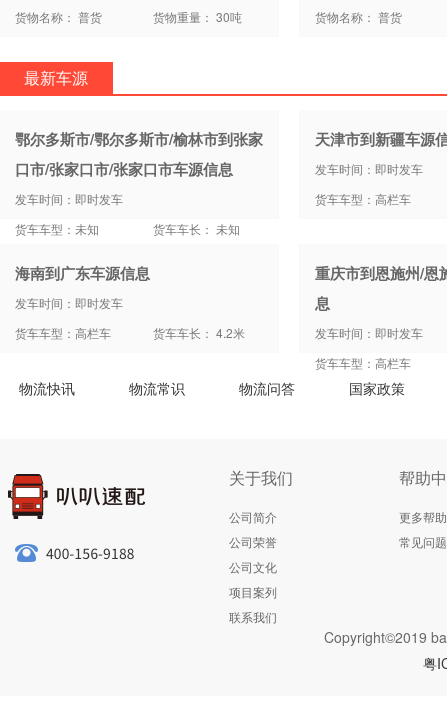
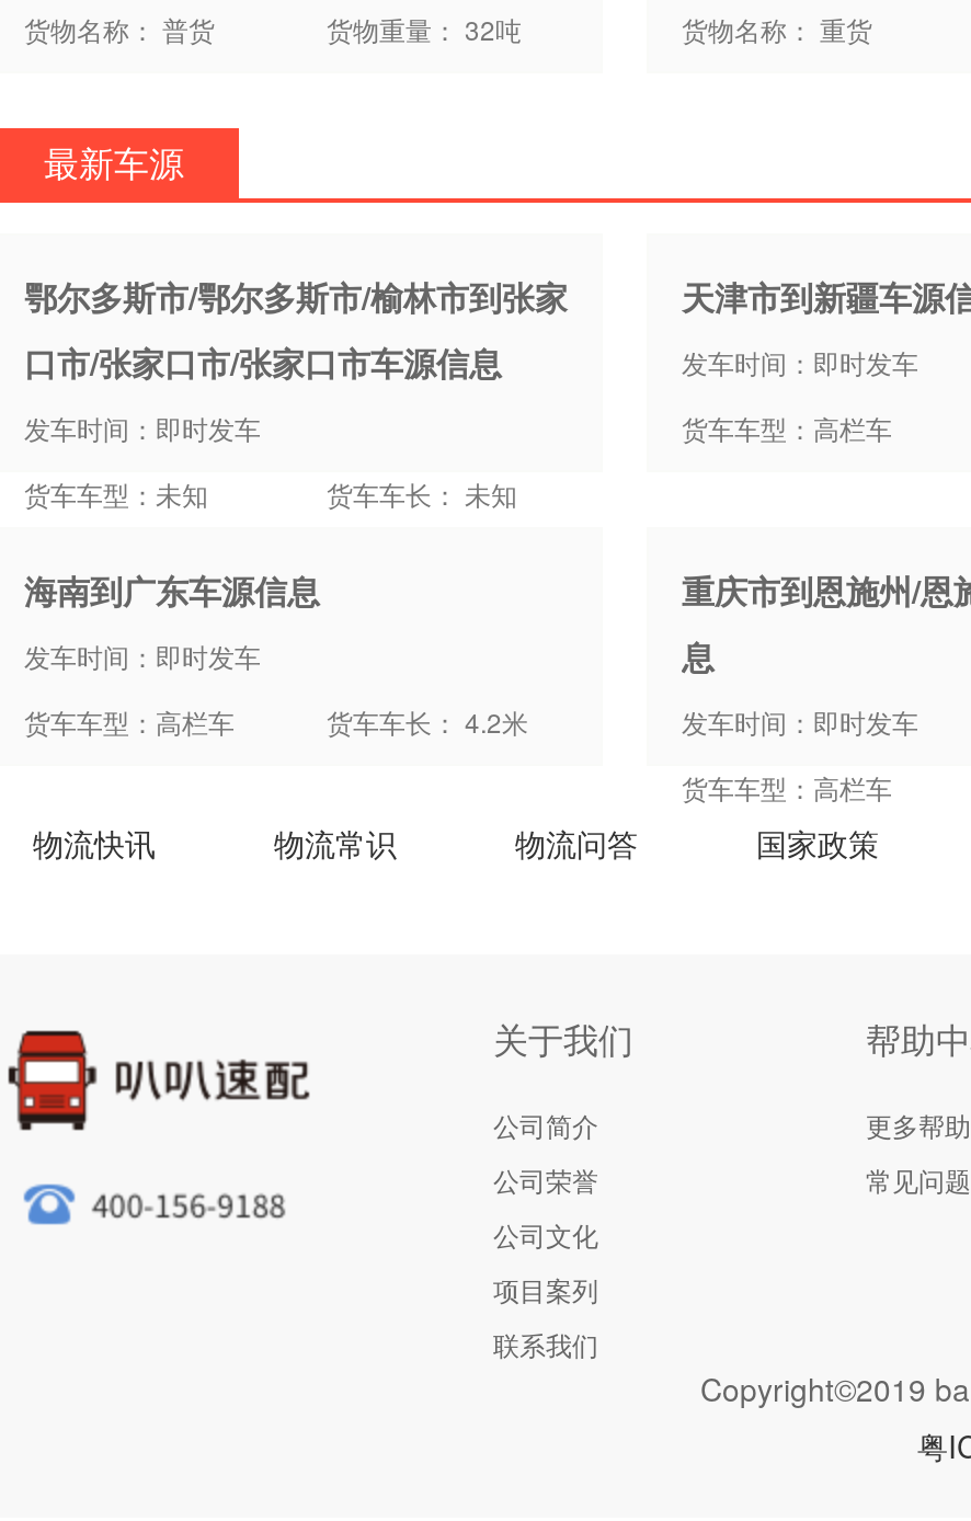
[153,8,242,25] 货物重量： 30吨 -> [327,10,522,47] 货物重量： 32吨
[315,8,402,25] 货物名称： 普货 -> [682,10,872,47] 货物名称： 重货

